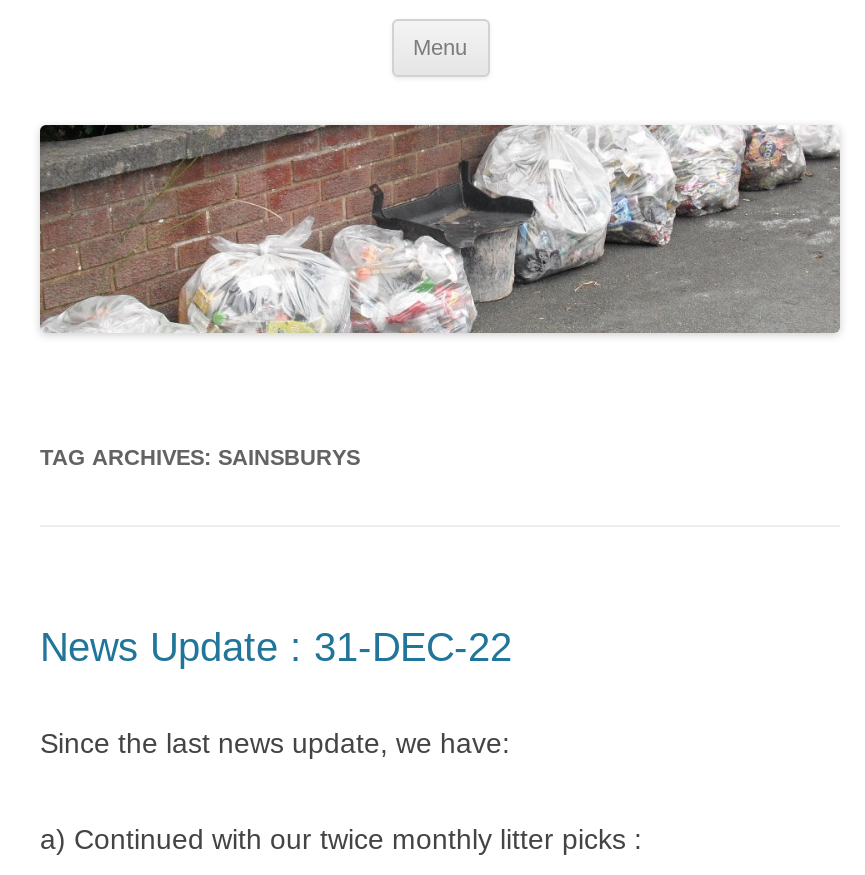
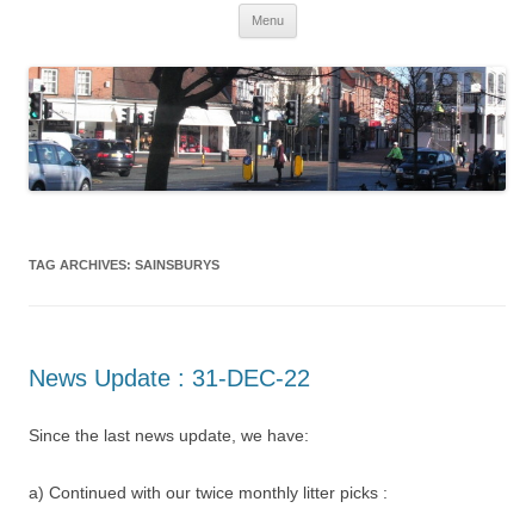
[38,123,842,335] [image] -> [29,66,506,192] [image]

